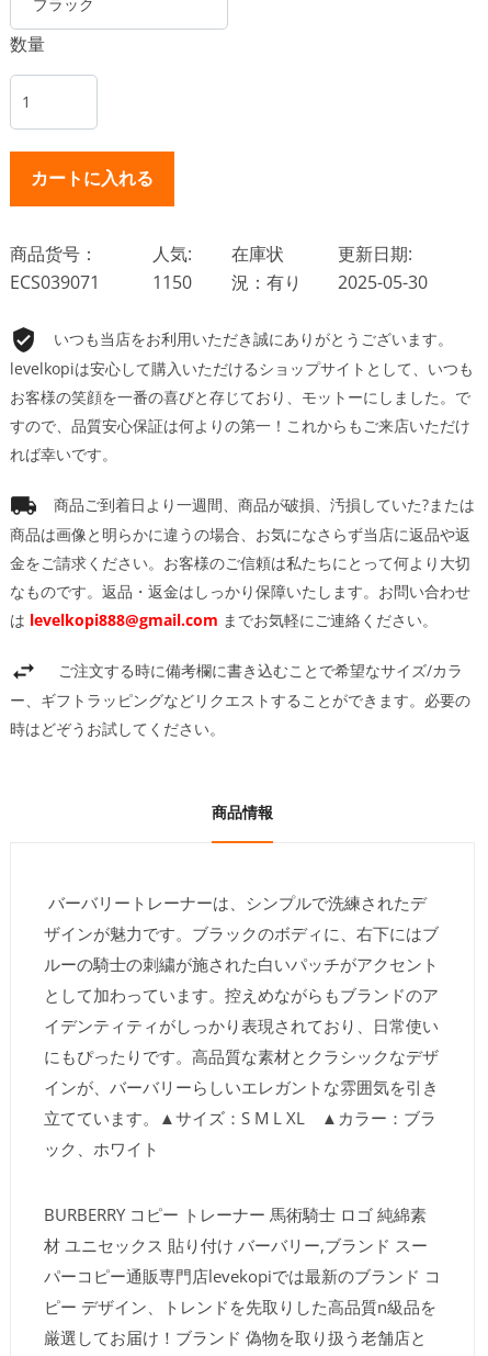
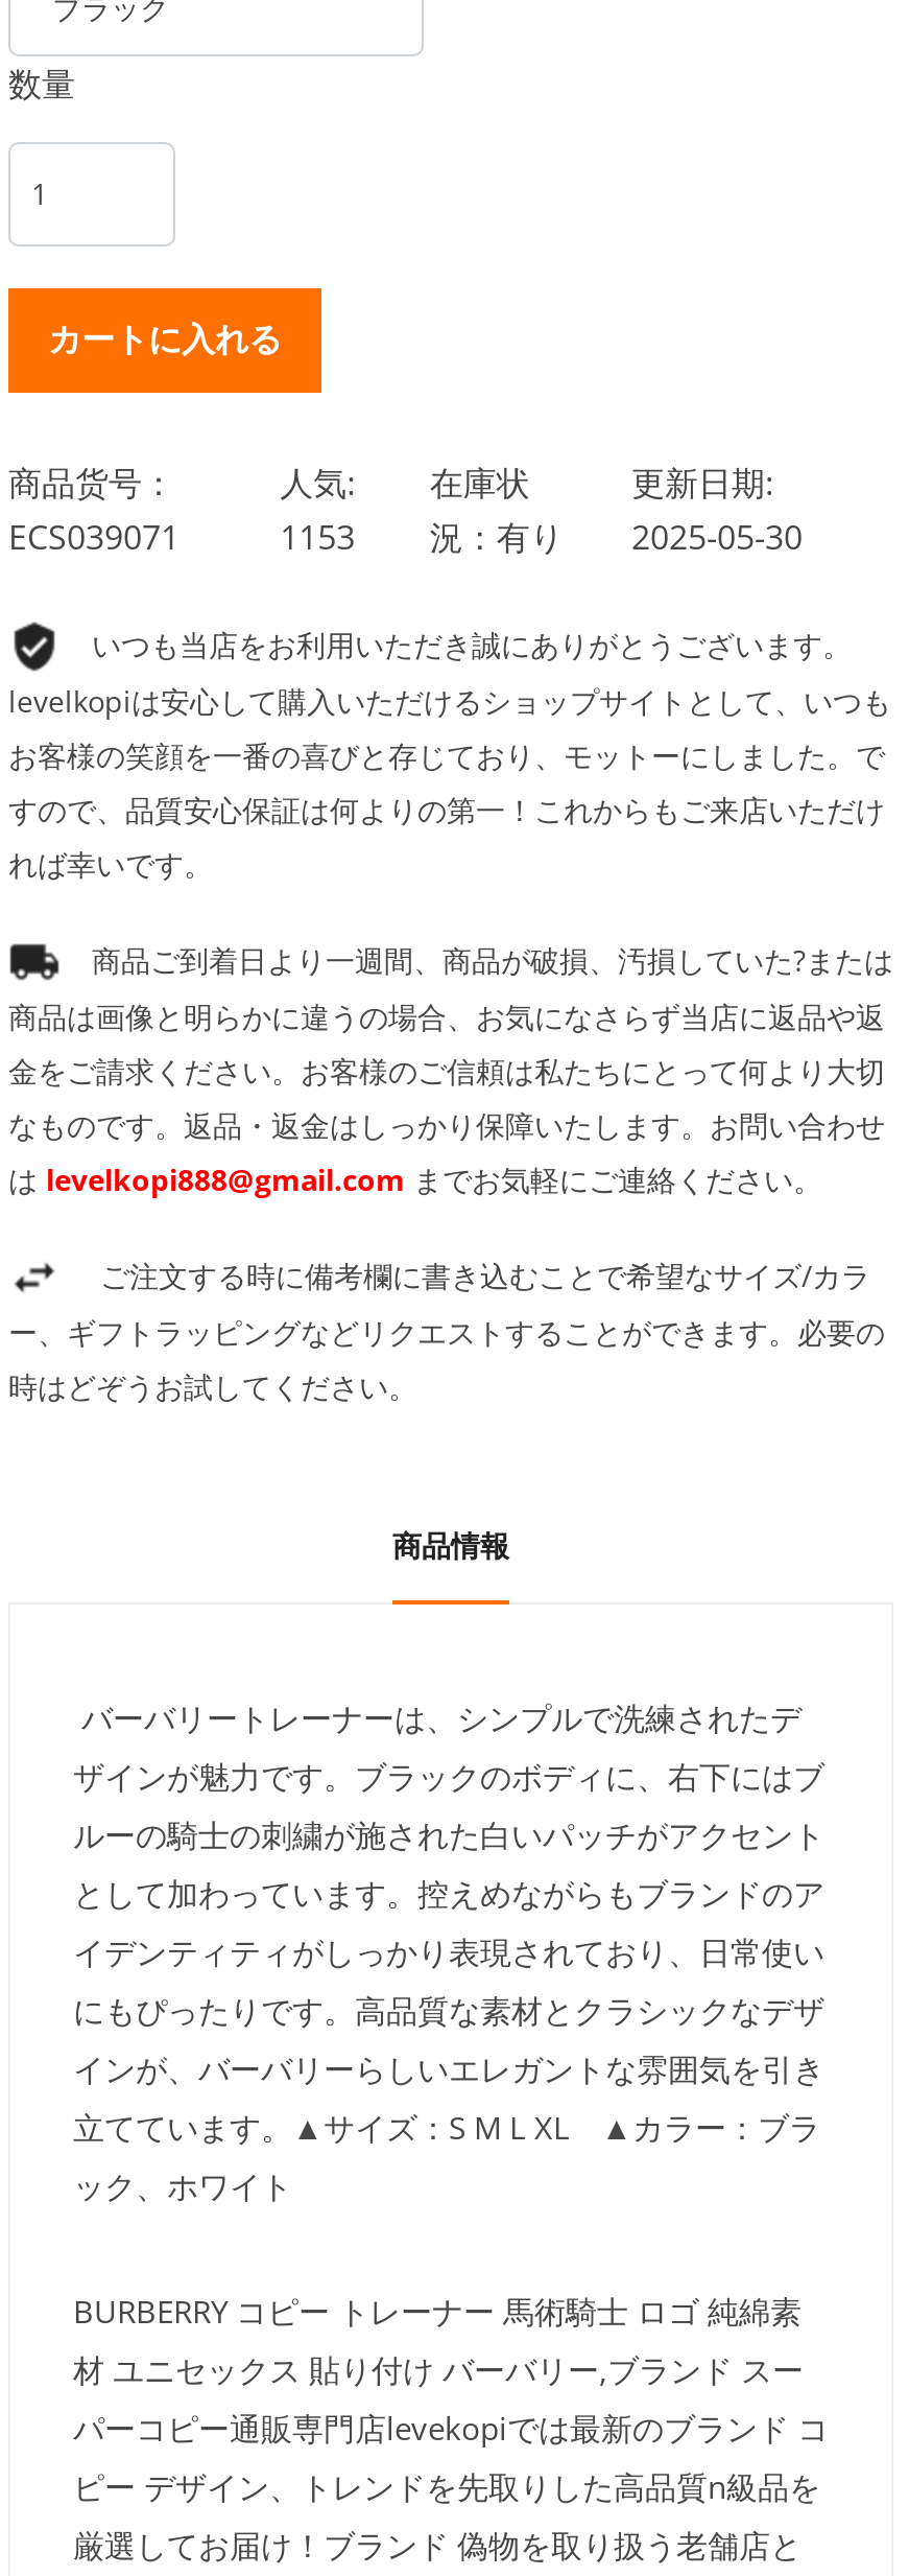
[153,270,427,294] 1150 況：有り 2025-05-30 -> [280,513,803,559] 1153 況：有り 2025-05-30

